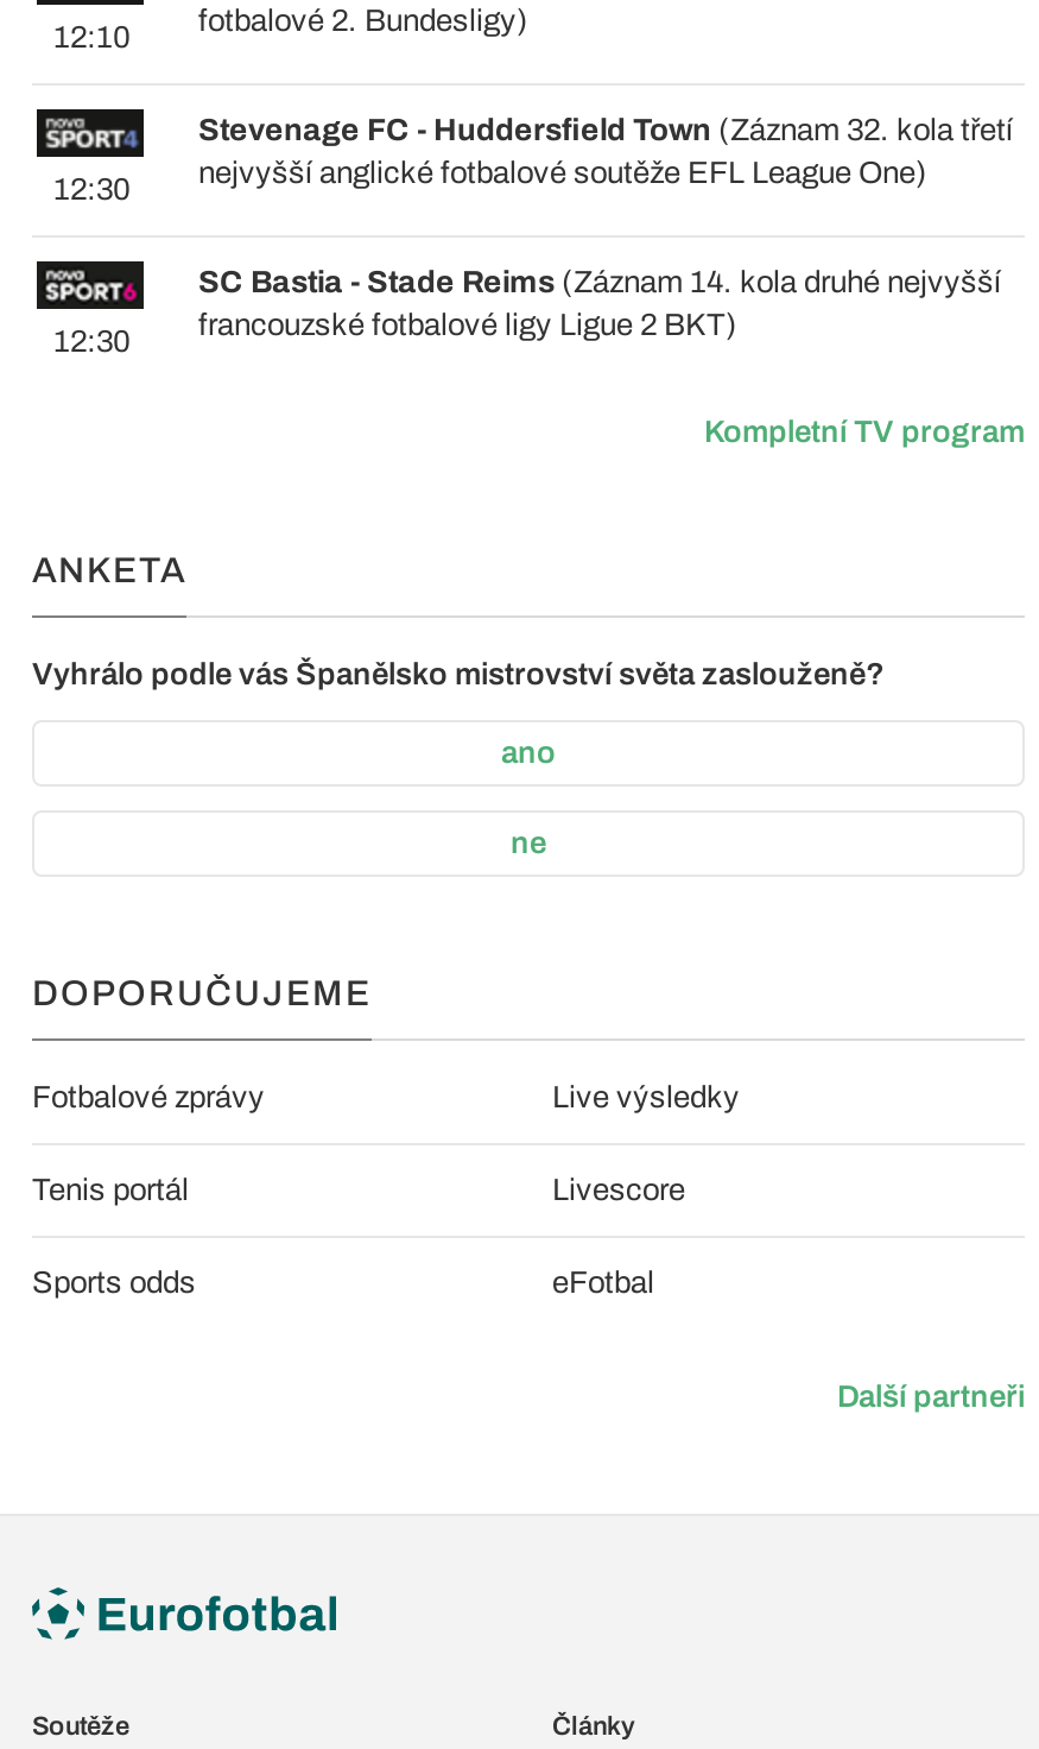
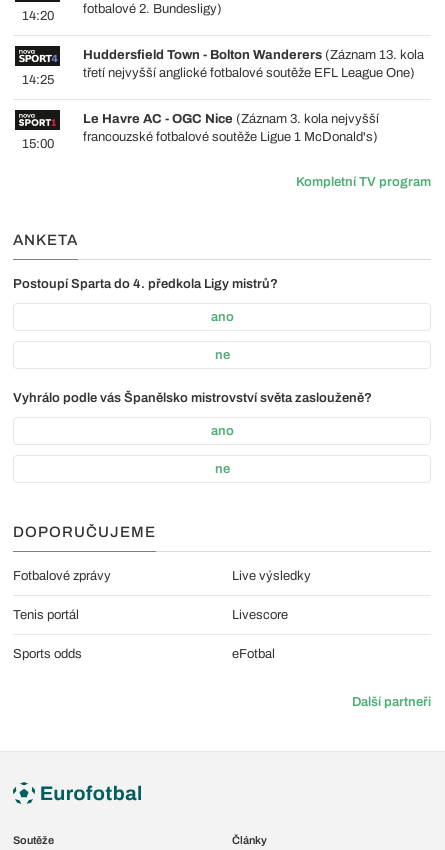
[53,21,129,54] 12:10 -> [22,9,54,23] 14:20
[198,113,1013,189] Stevenage FC - Huddersfield Town (Záznam 32. kola třetí | nejvyšší anglické fotbalové soutěže EFL League One) -> [83,48,424,80] Huddersfield Town - Bolton Wanderers (Záznam 13. kola | třetí nejvyšší anglické fotbalové soutěže EFL League One)
[53,173,129,206] 12:30 -> [22,73,54,87] 14:25
[198,265,1001,341] SC Bastia - Stade Reims (Záznam 14. kola druhé nejvyšší | francouzské fotbalové ligy Ligue 2 BKT) -> [83,112,379,144] Le Havre AC - OGC Nice (Záznam 3. kola nejvyšší | francouzské fotbalové soutěže Ligue 1 McDonald's)
[53,325,129,358] 12:30 -> [22,137,54,151] 15:00
none -> [13,277,278,362] Postoupí Sparta do 4. předkola Ligy mistrů? | ano | ne

